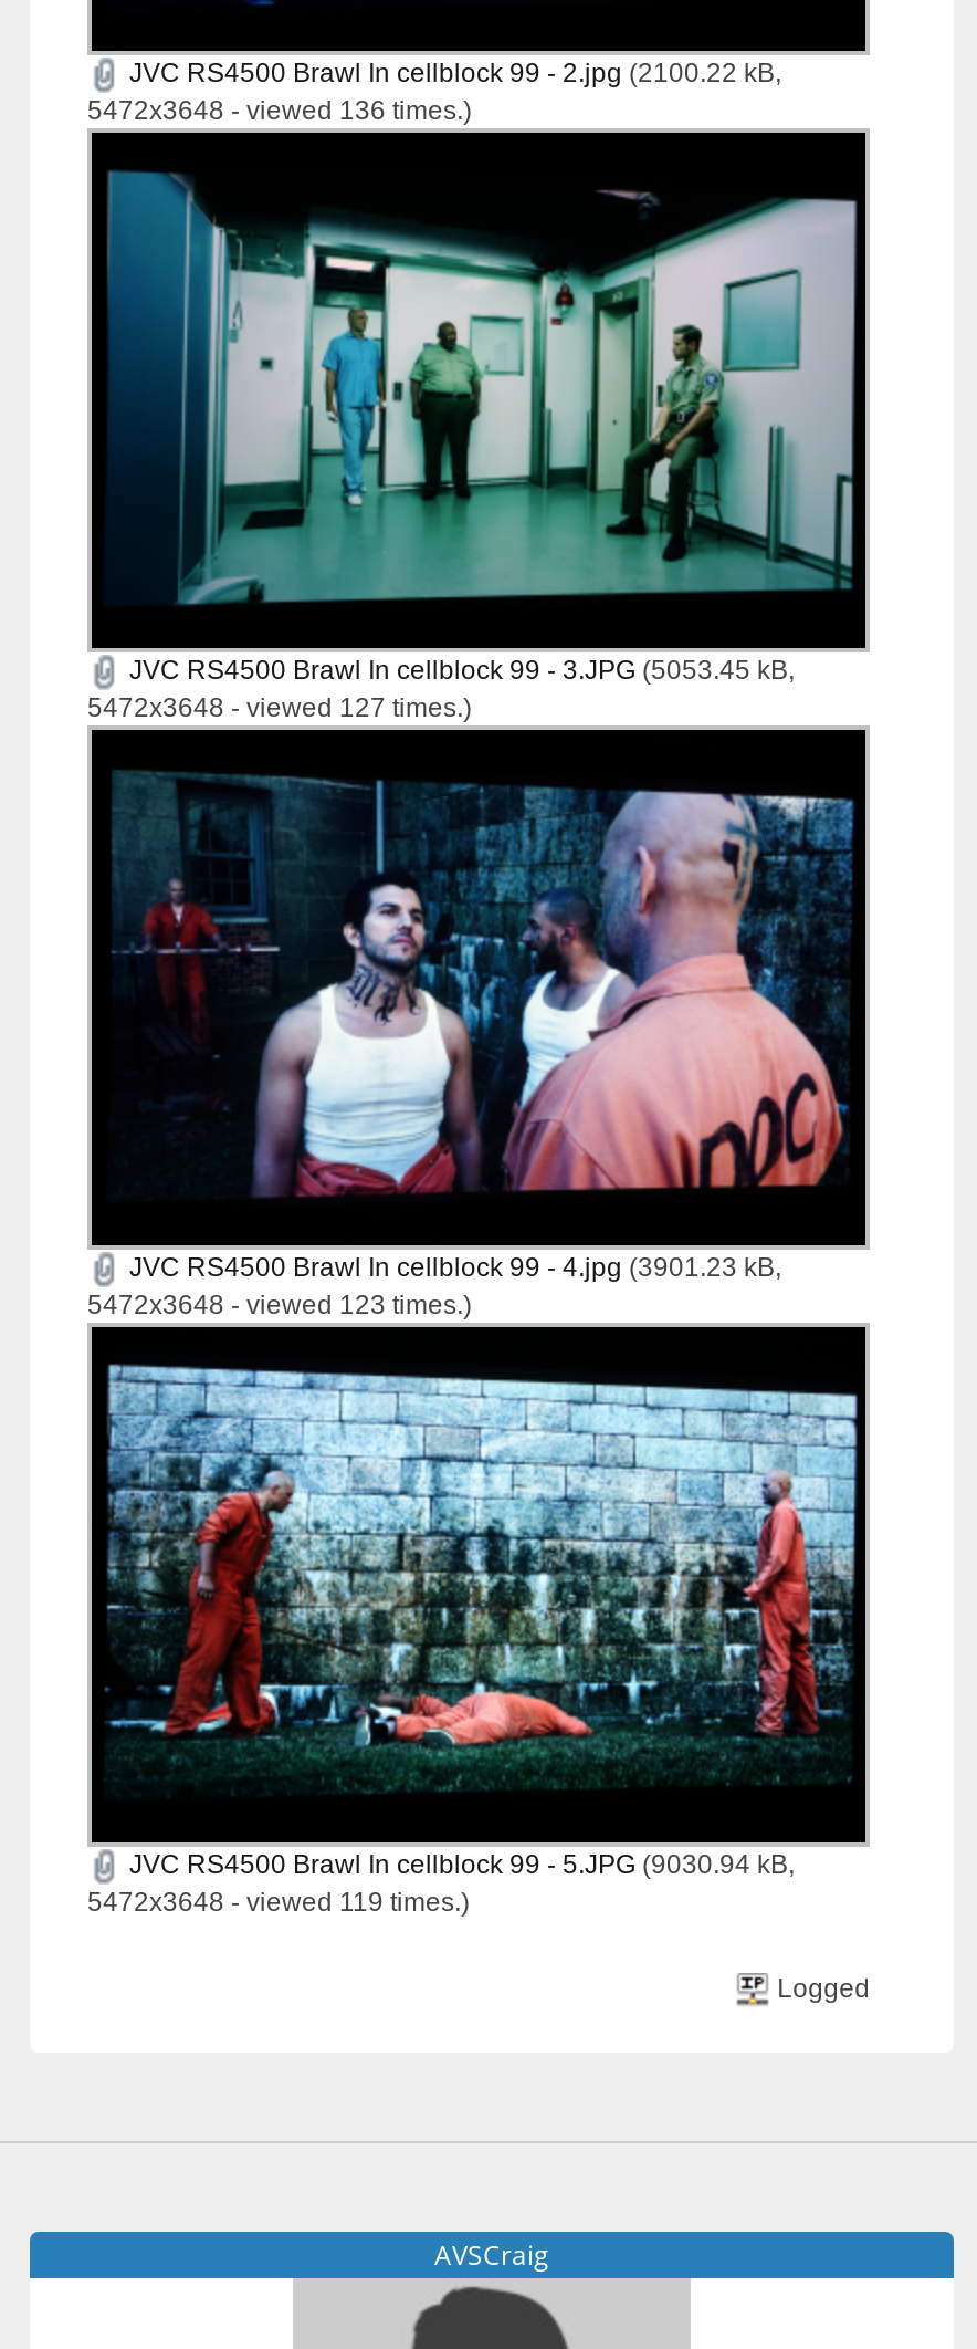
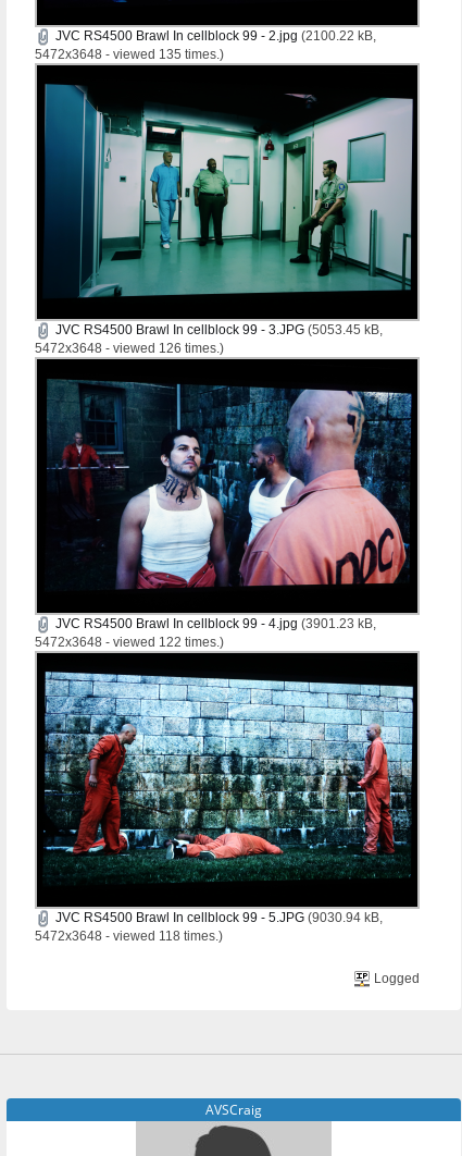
[87,95,472,126] 5472x3648 - viewed 136 times.) -> [35,47,224,62] 5472x3648 - viewed 135 times.)
[87,692,472,723] 5472x3648 - viewed 127 times.) -> [35,341,224,356] 5472x3648 - viewed 126 times.)
[87,1289,472,1320] 5472x3648 - viewed 123 times.) -> [35,634,224,650] 5472x3648 - viewed 122 times.)
[87,1886,469,1917] 5472x3648 - viewed 119 times.) -> [35,928,223,943] 5472x3648 - viewed 118 times.)

